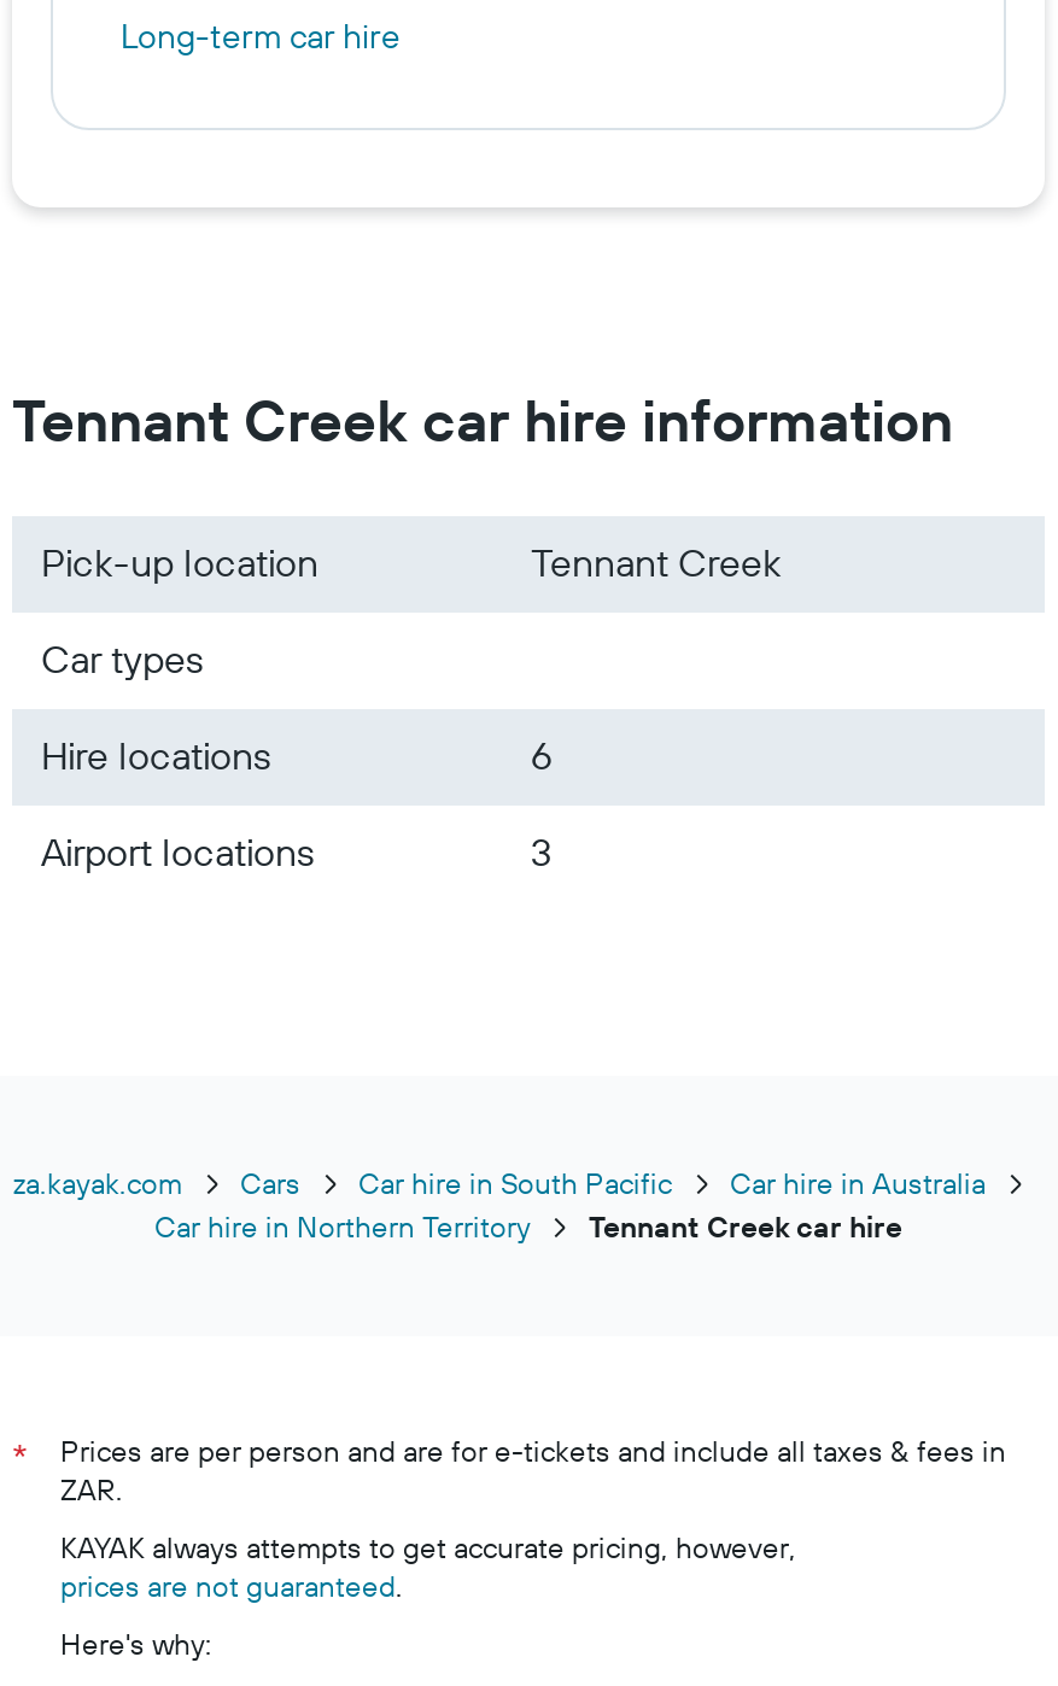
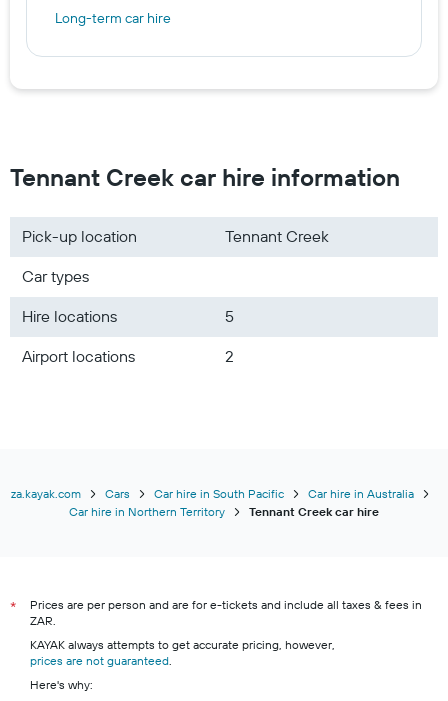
[531,731,553,779] 6 -> [225,306,234,326] 5
[531,827,553,876] 3 -> [225,346,234,366] 2

